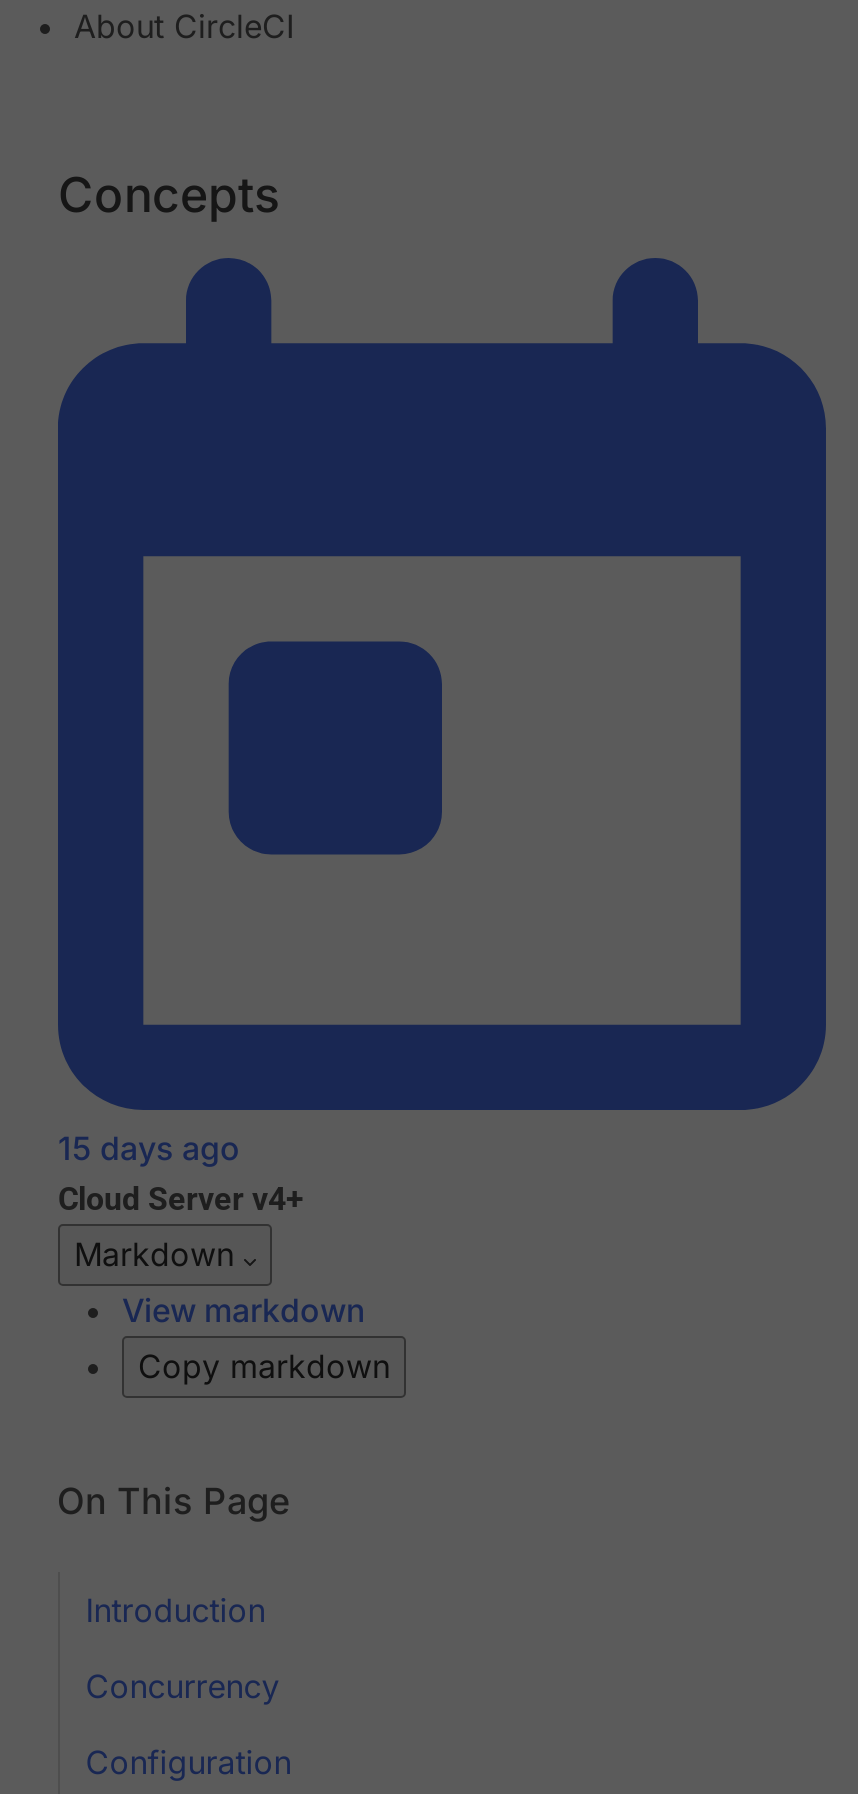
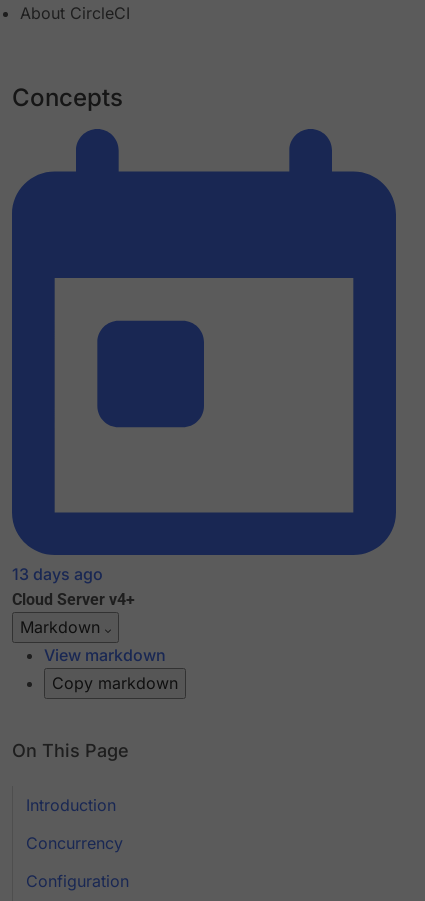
[58,1129,240,1169] 15 days ago -> [12,564,103,584] 13 days ago

